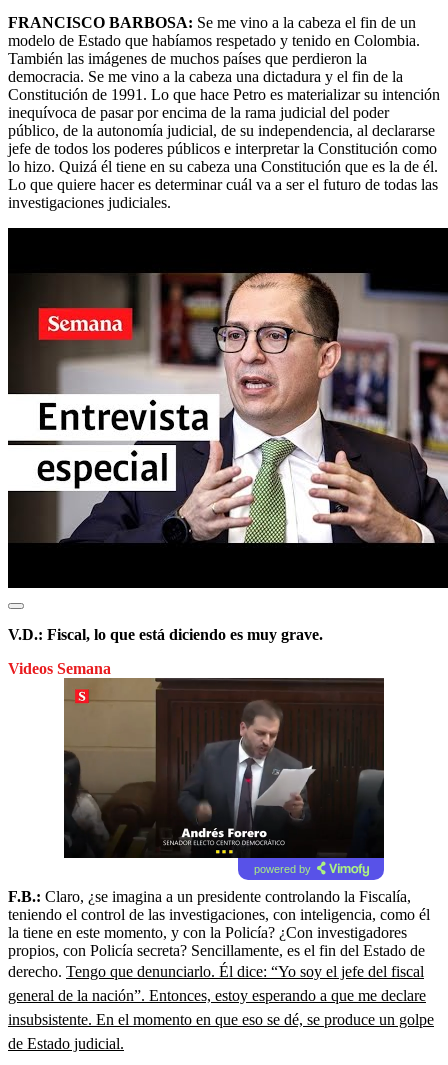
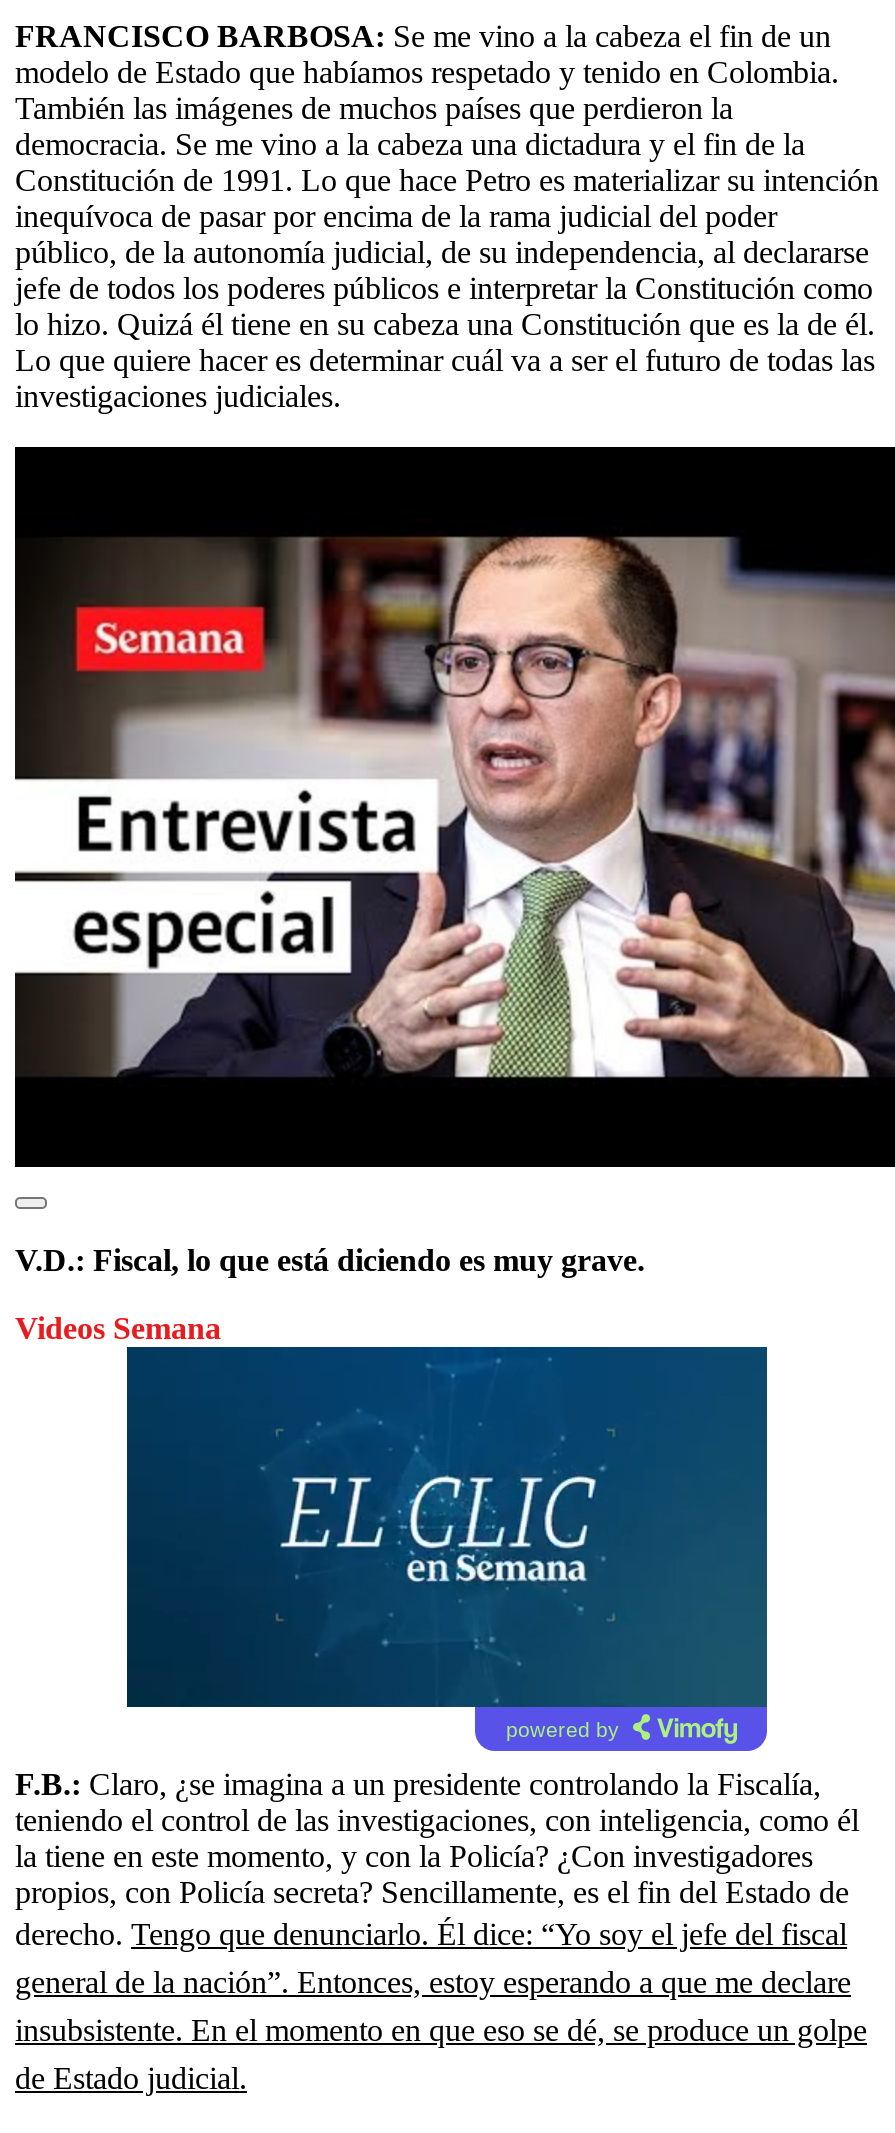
[63,677,385,859] [image] -> [125,1345,769,1709] [image]

